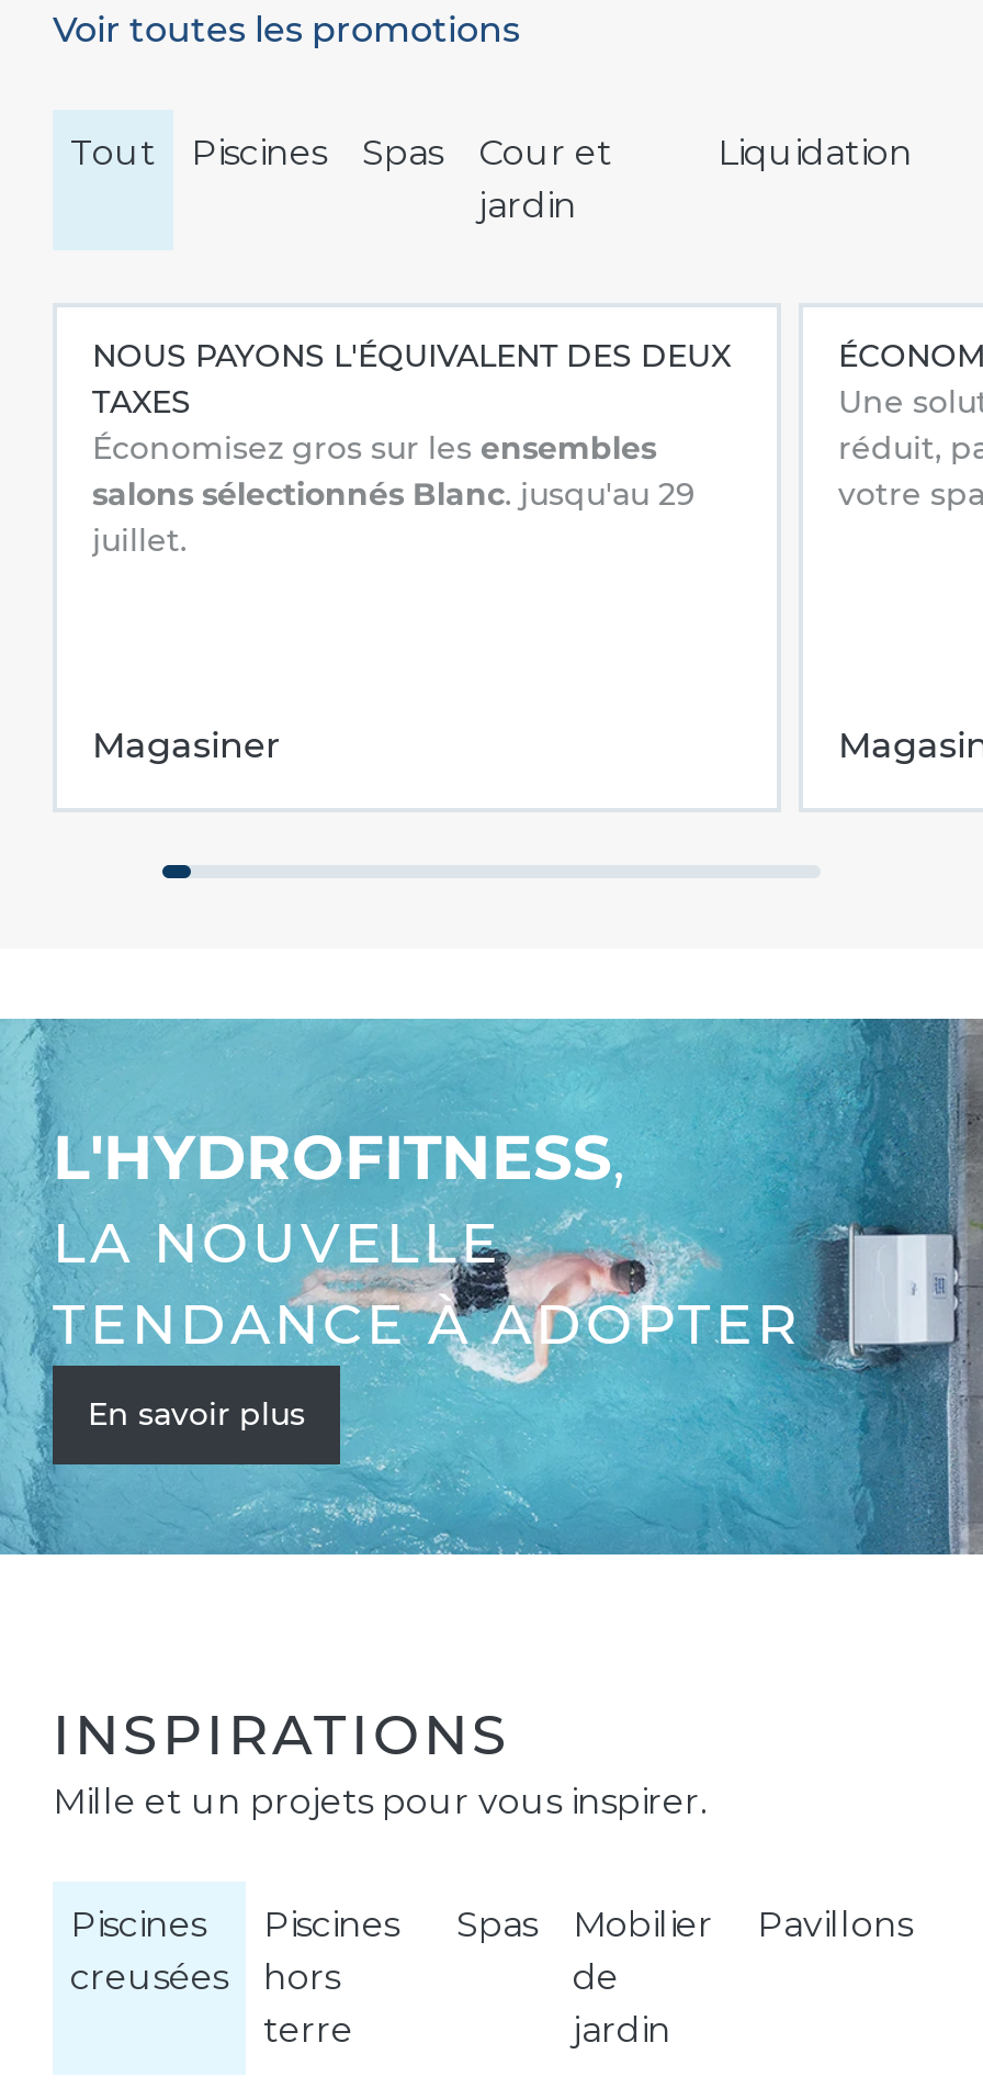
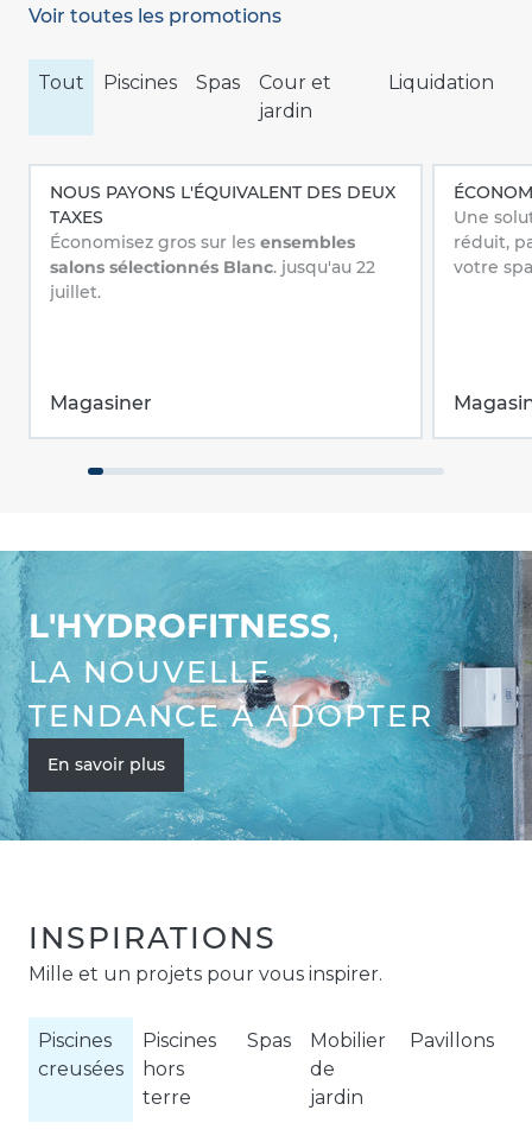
[92,475,696,514] salons sélectionnés Blanc. jusqu'au 29 -> [50,257,375,278] salons sélectionnés Blanc. jusqu'au 22

